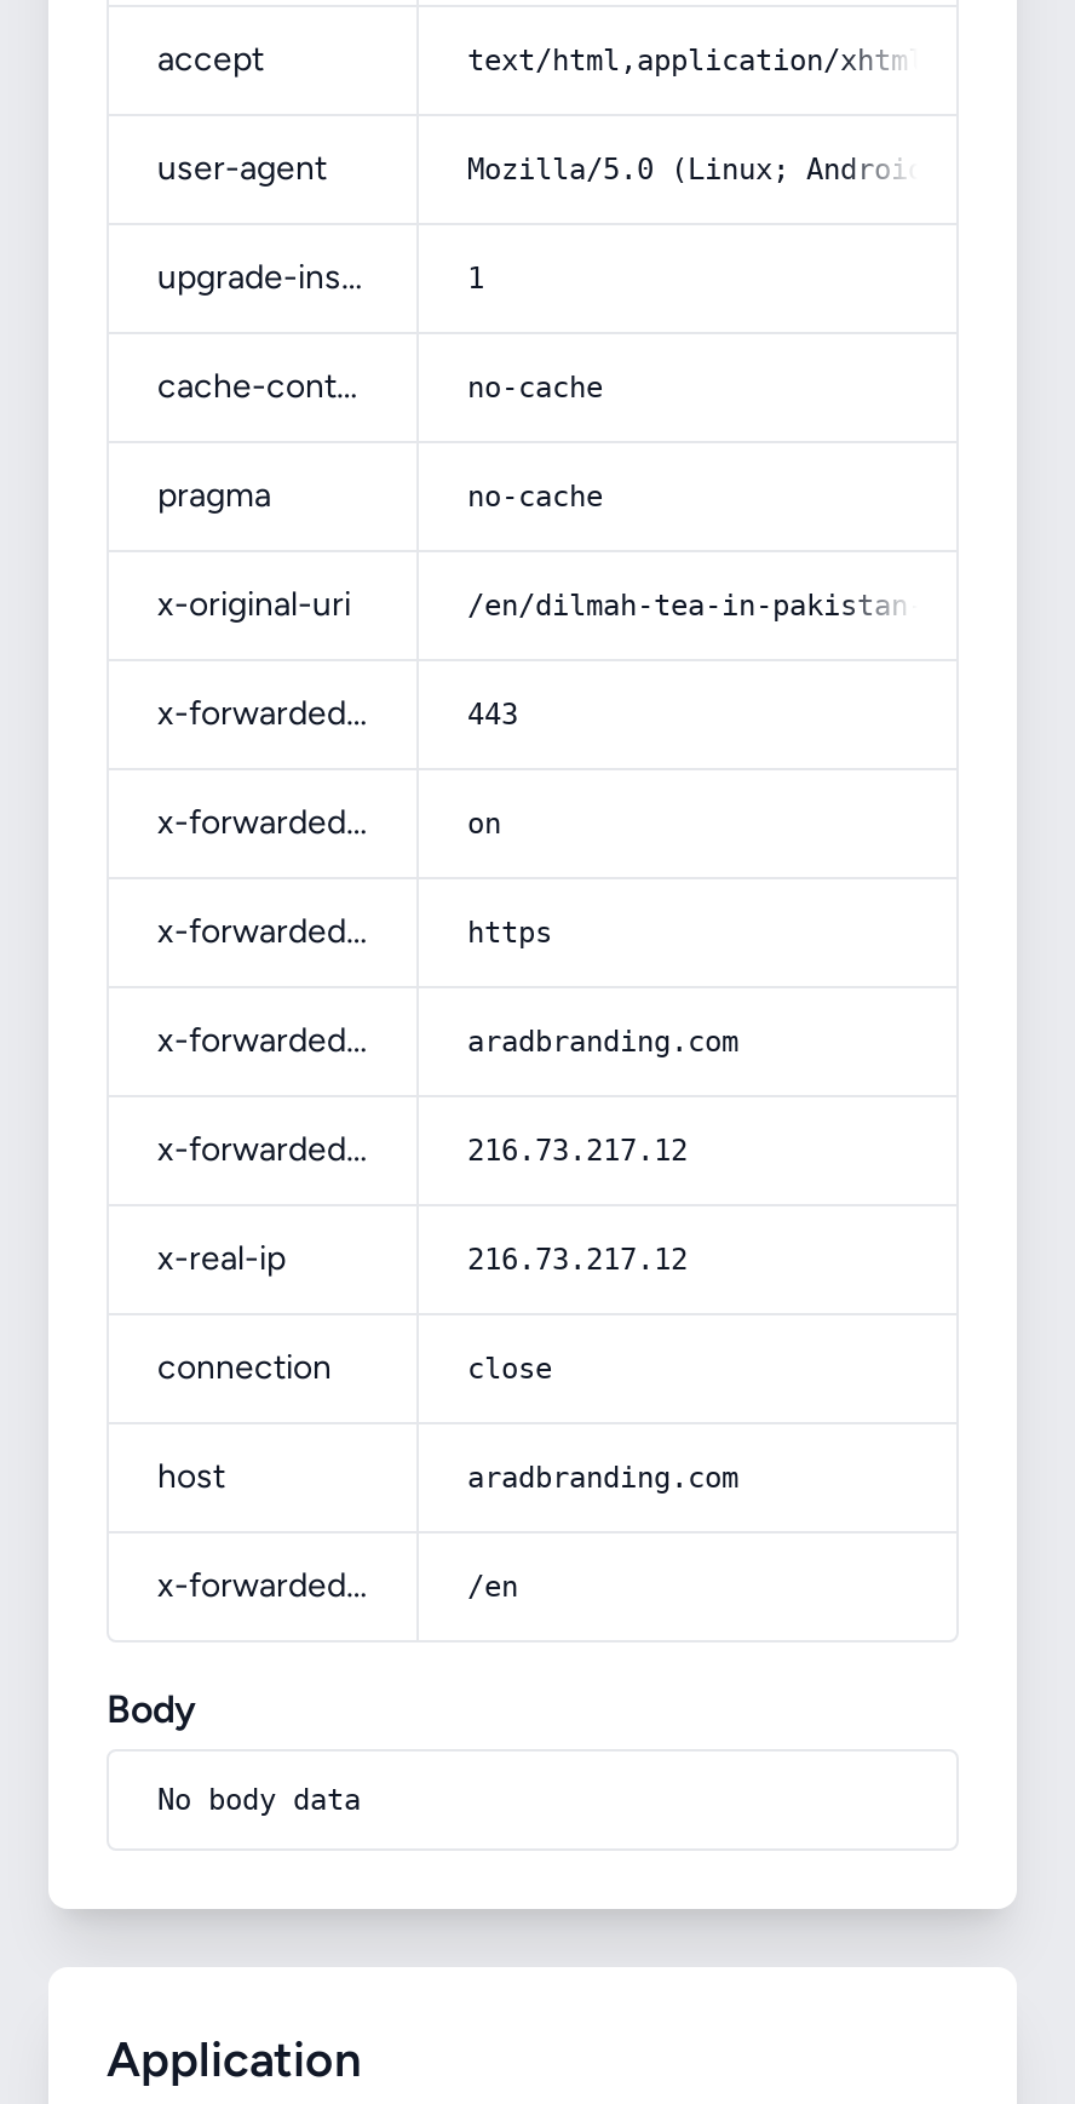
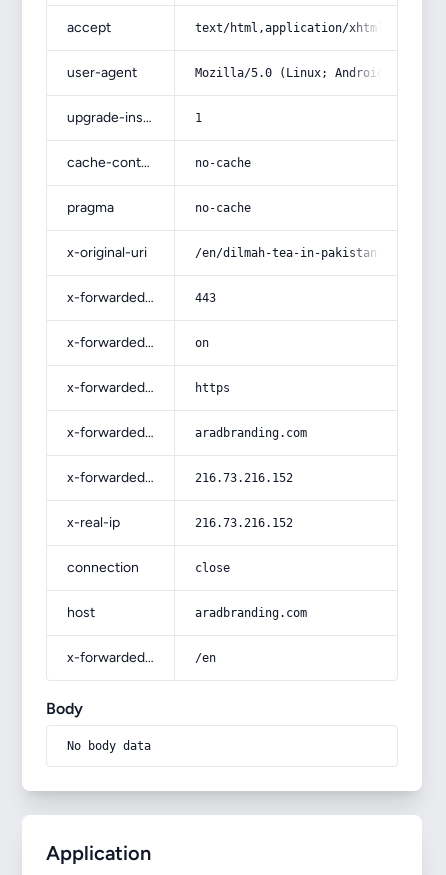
[467,1134,688,1168] 216.73.217.12 -> [195,471,293,485] 216.73.216.152
[467,1243,688,1277] 216.73.217.12 -> [195,516,293,530] 216.73.216.152

